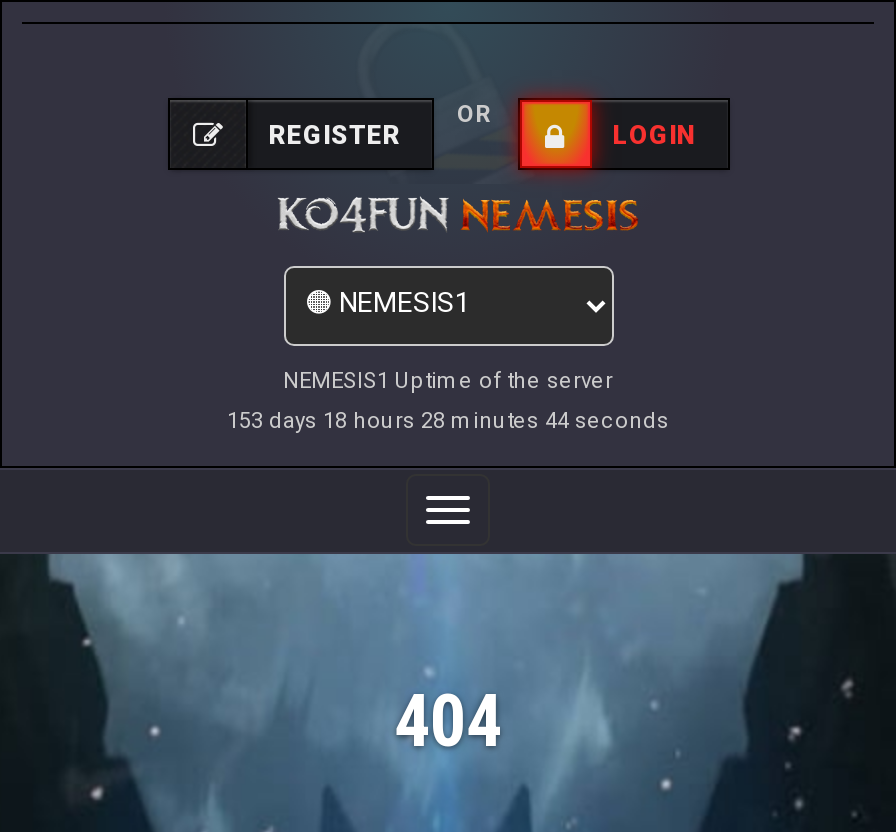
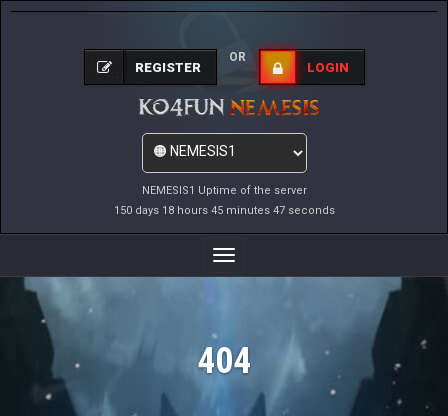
[227,408,669,434] 153 days 18 hours 28 minutes 44 seconds -> [113,204,334,217] 150 days 18 hours 45 minutes 47 seconds

